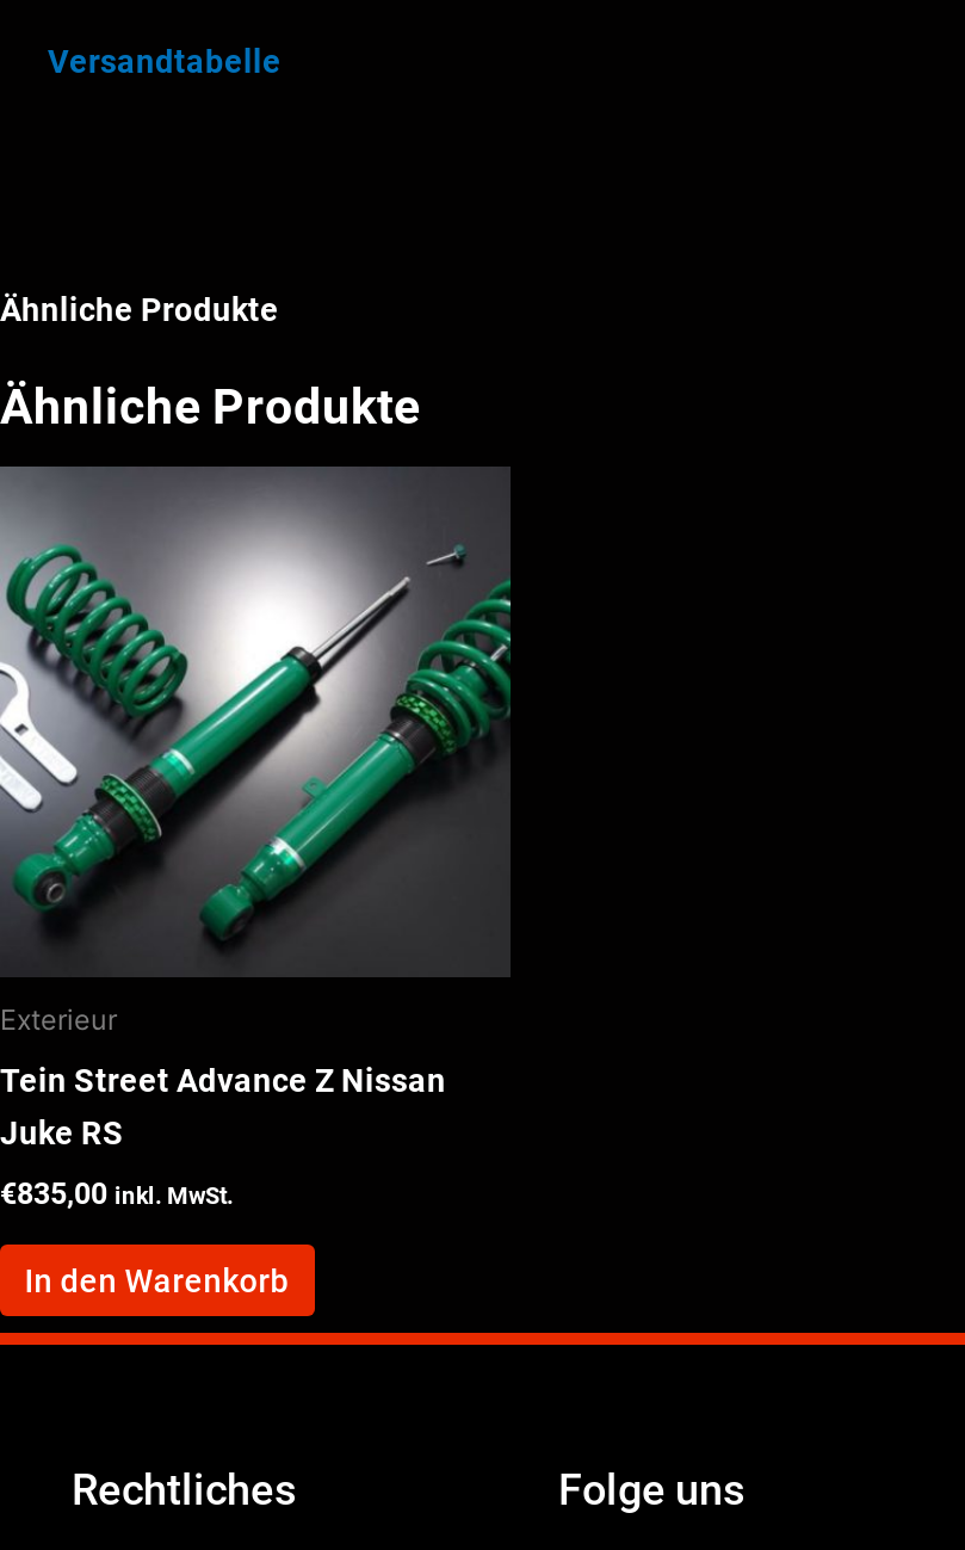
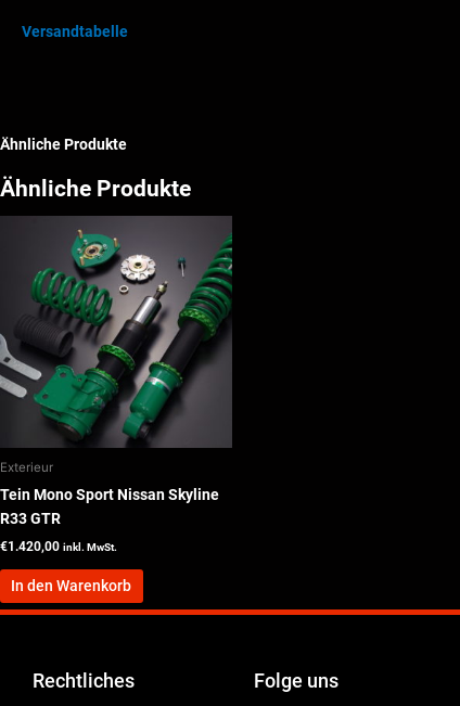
[0,467,513,1152] [image] | Tein Street Advance Z Nissan | Juke RS -> [0,217,232,527] [image] | Tein Mono Sport Nissan Skyline | R33 GTR
[0,1177,234,1211] €835,00 inkl. MwSt. -> [0,539,117,554] €1.420,00 inkl. MwSt.

